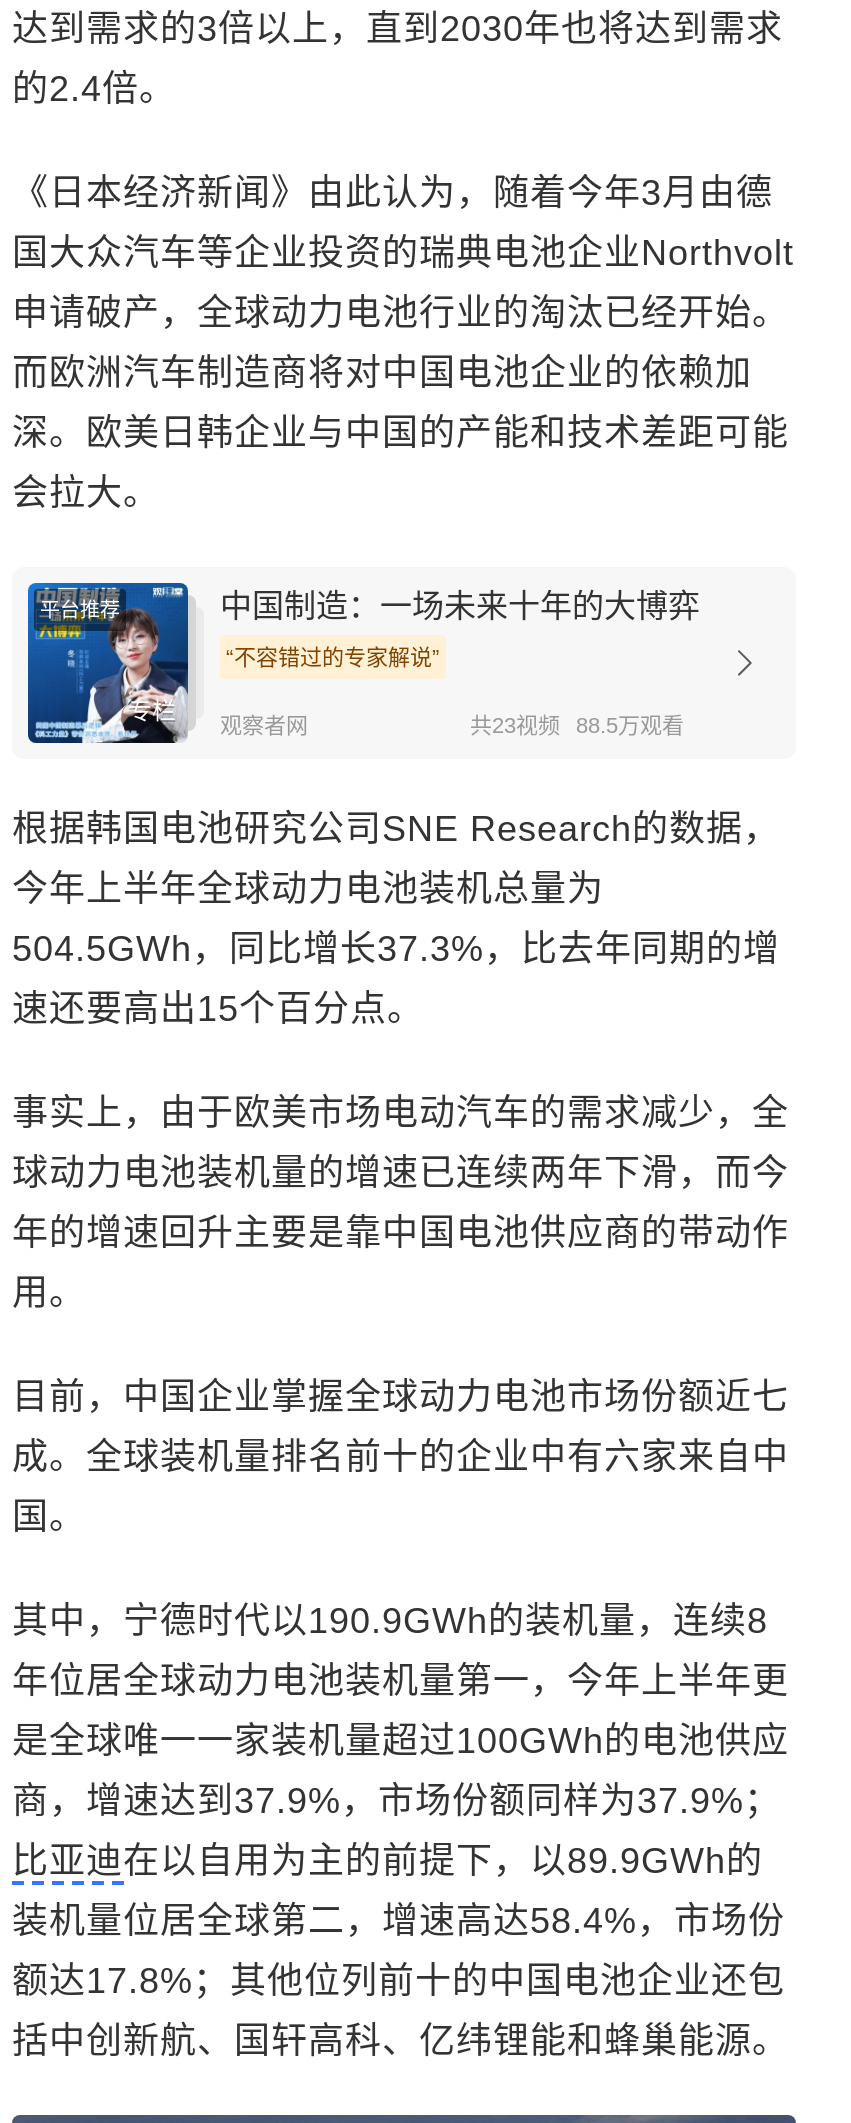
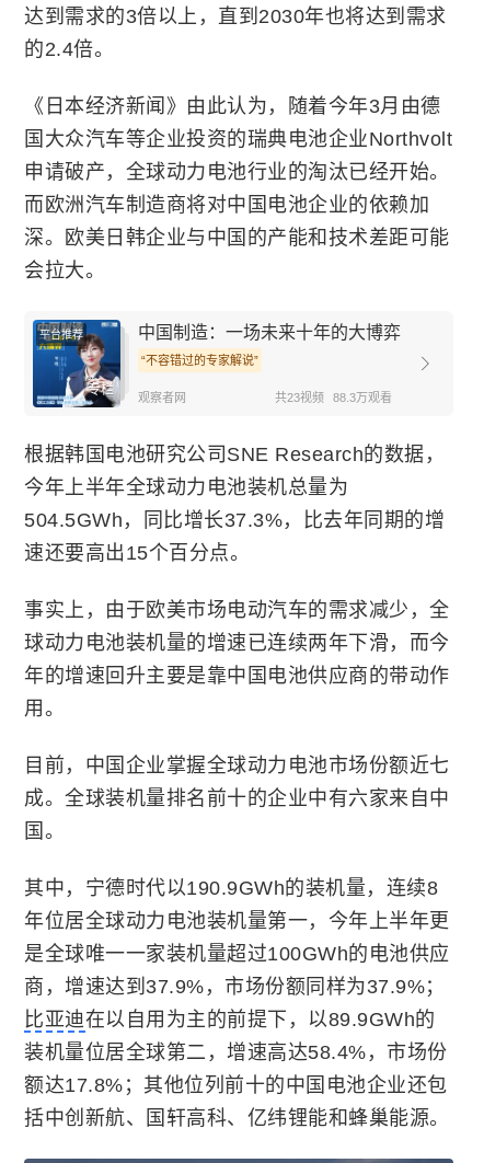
[470,713,684,737] 共23视频 88.5万观看 -> [275,391,392,404] 共23视频 88.3万观看

